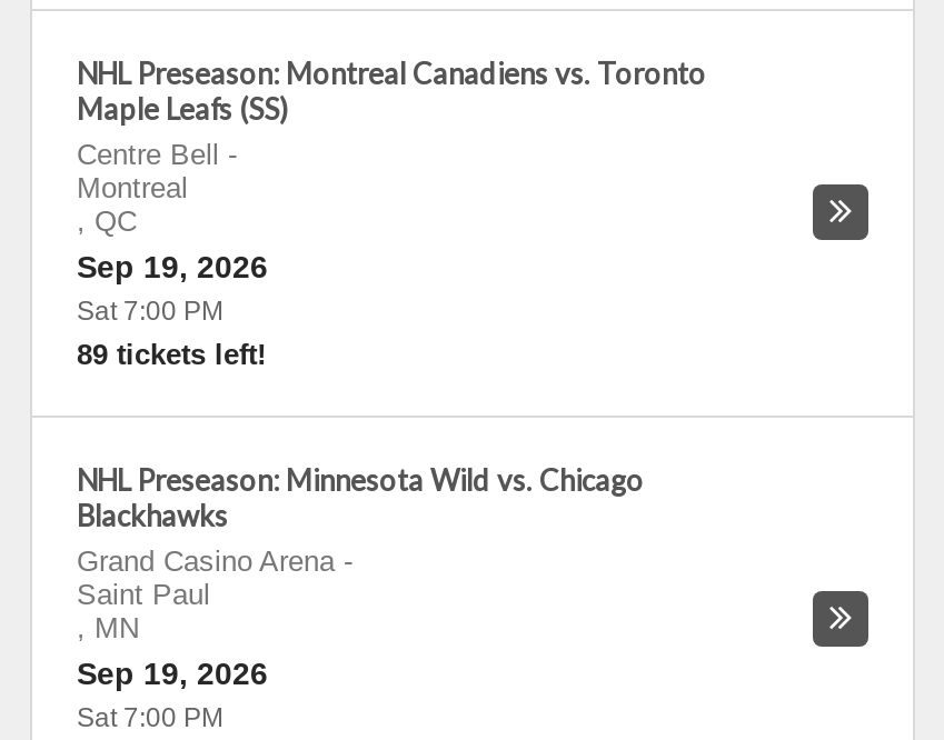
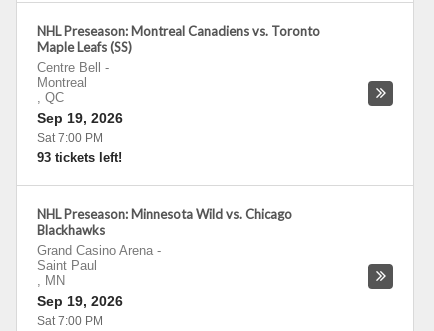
[77,338,266,371] 89 tickets left! -> [37,150,122,165] 93 tickets left!

